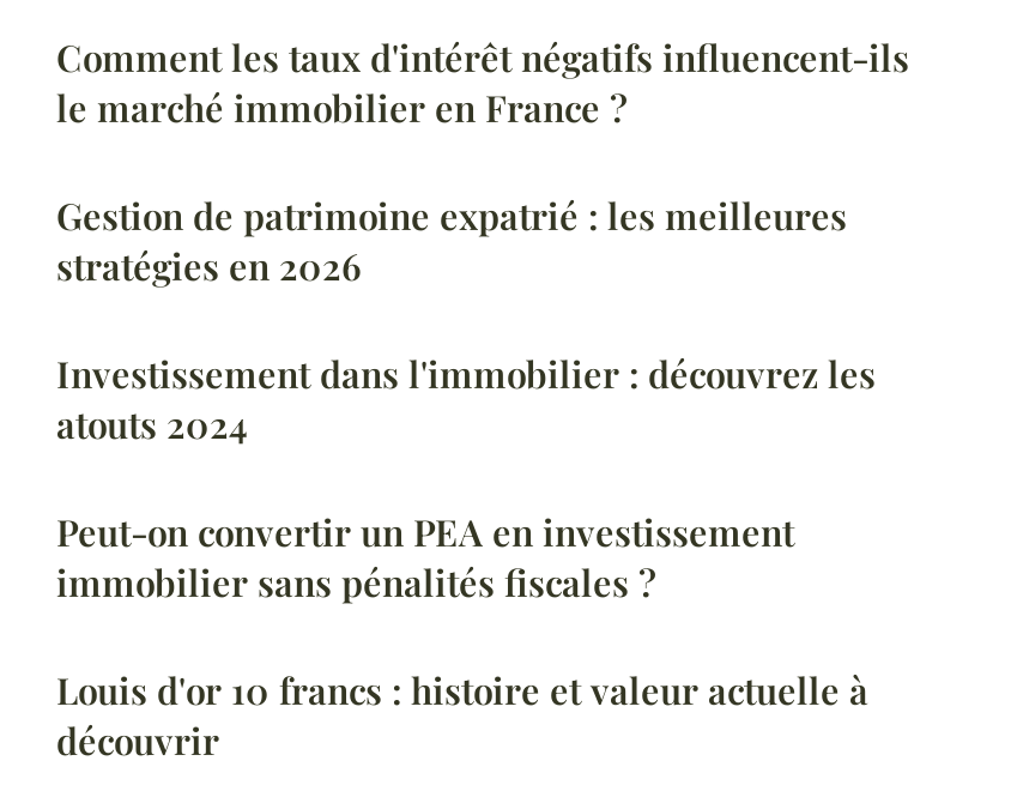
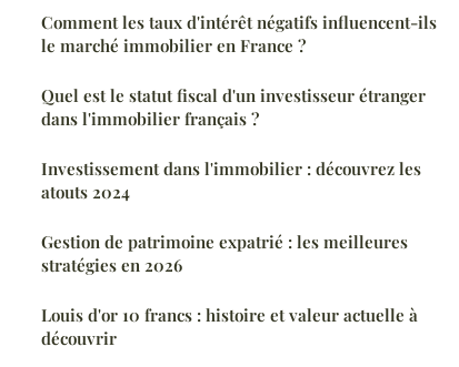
none -> [41,84,426,129] Quel est le statut fiscal d'un investisseur étranger | dans l'immobilier français ?
moved [56,191,847,289] -> [41,230,408,276]: Gestion de patrimoine expatrié : les meilleures | stratégies en 2026
[56,507,794,605] Peut-on convertir un PEA en investissement | immobilier sans pénalités fiscales ? -> none

